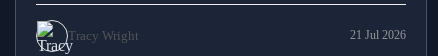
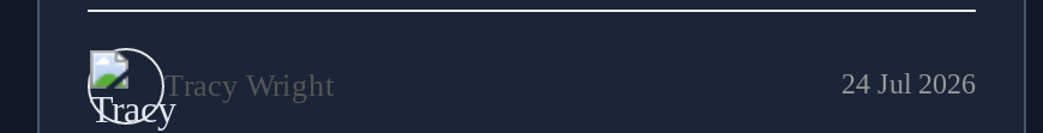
[350,28,406,42] 21 Jul 2026 -> [841,67,976,101] 24 Jul 2026

